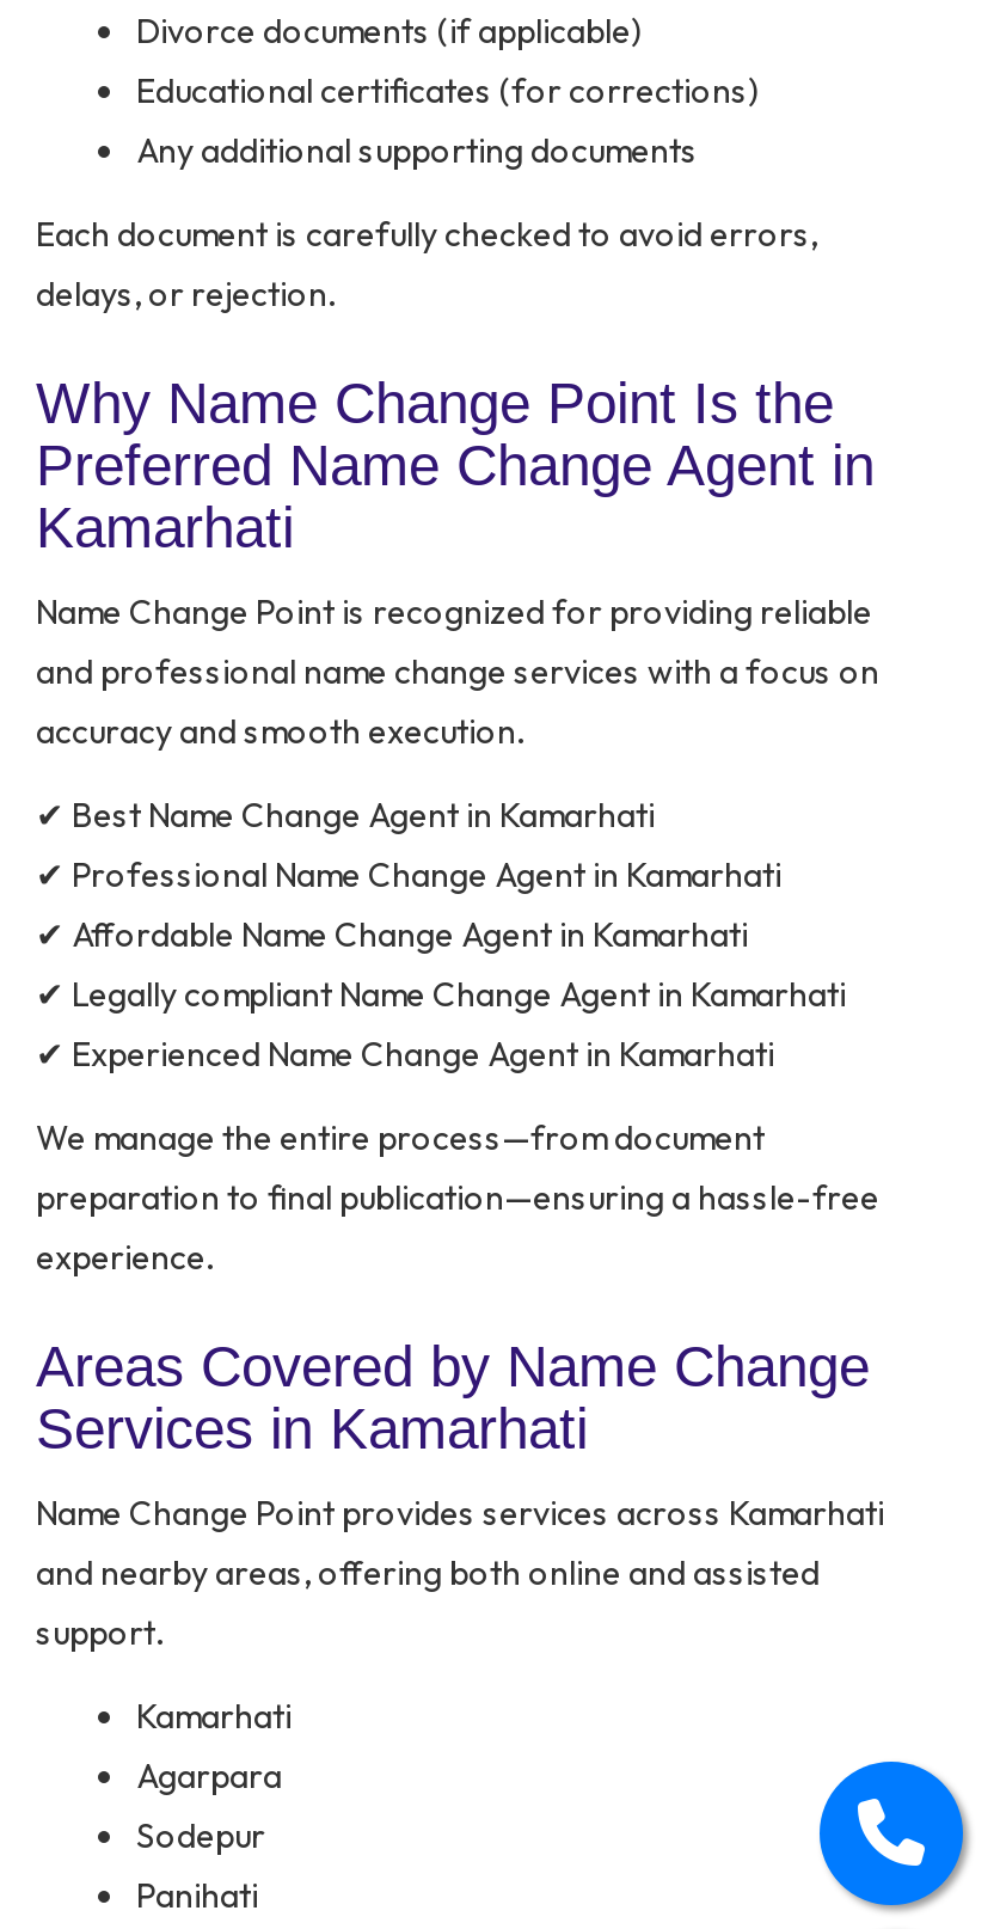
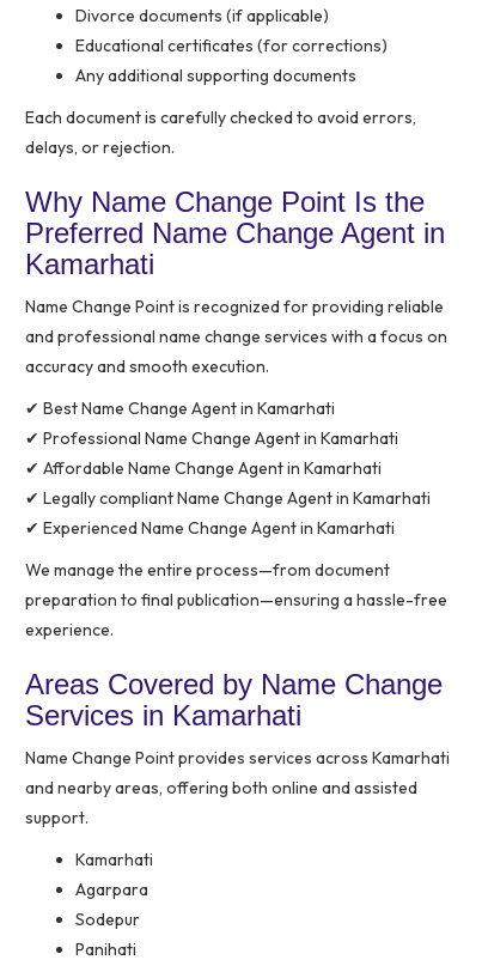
[817,1759,973,1915] [image] -> none

